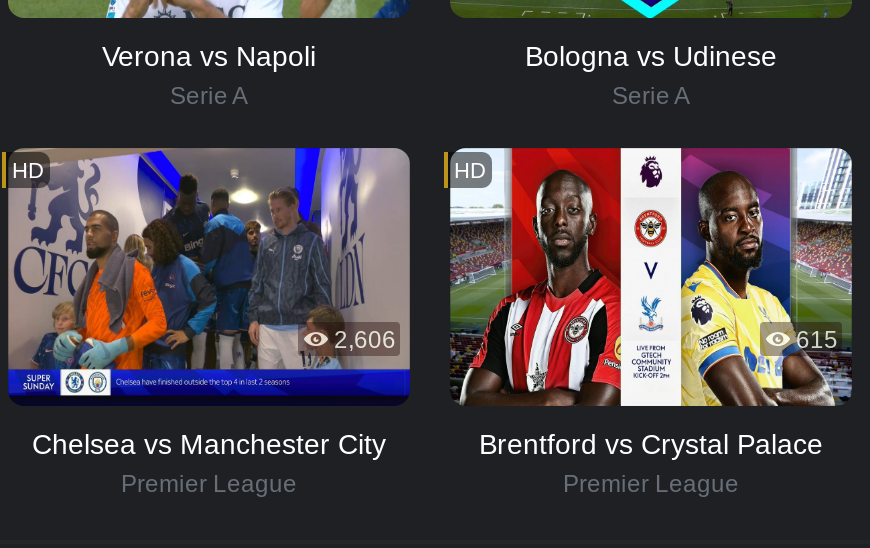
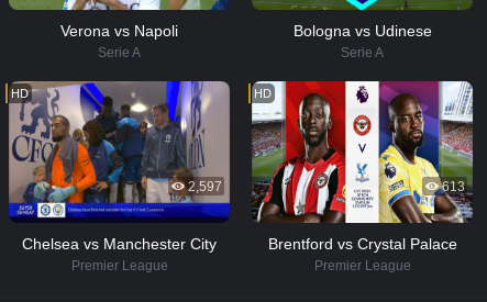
[334,326,396,354] 2,606 -> [188,179,222,194] 2,597
[796,326,838,354] 615 -> [442,179,465,194] 613

